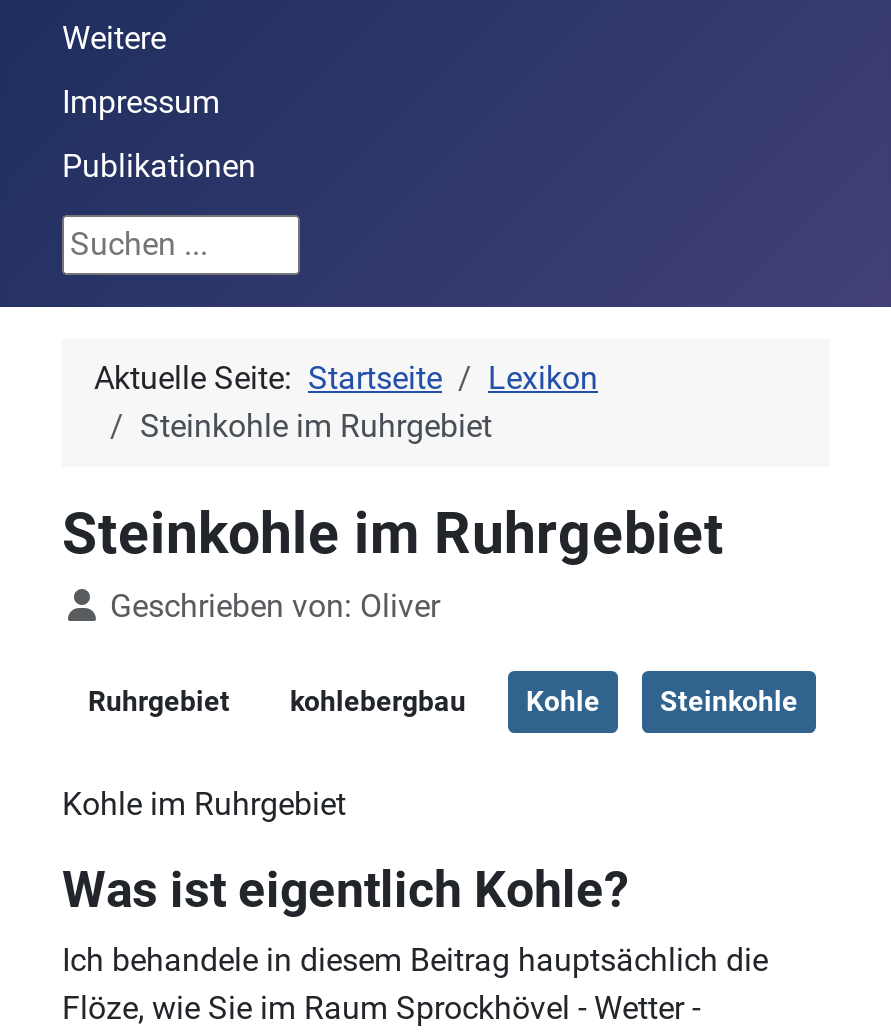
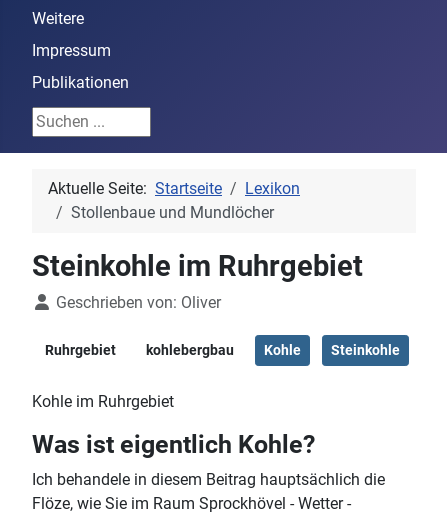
[140,407,492,445] Steinkohle im Ruhrgebiet -> [71,203,274,222] Stollenbaue und Mundlöcher

